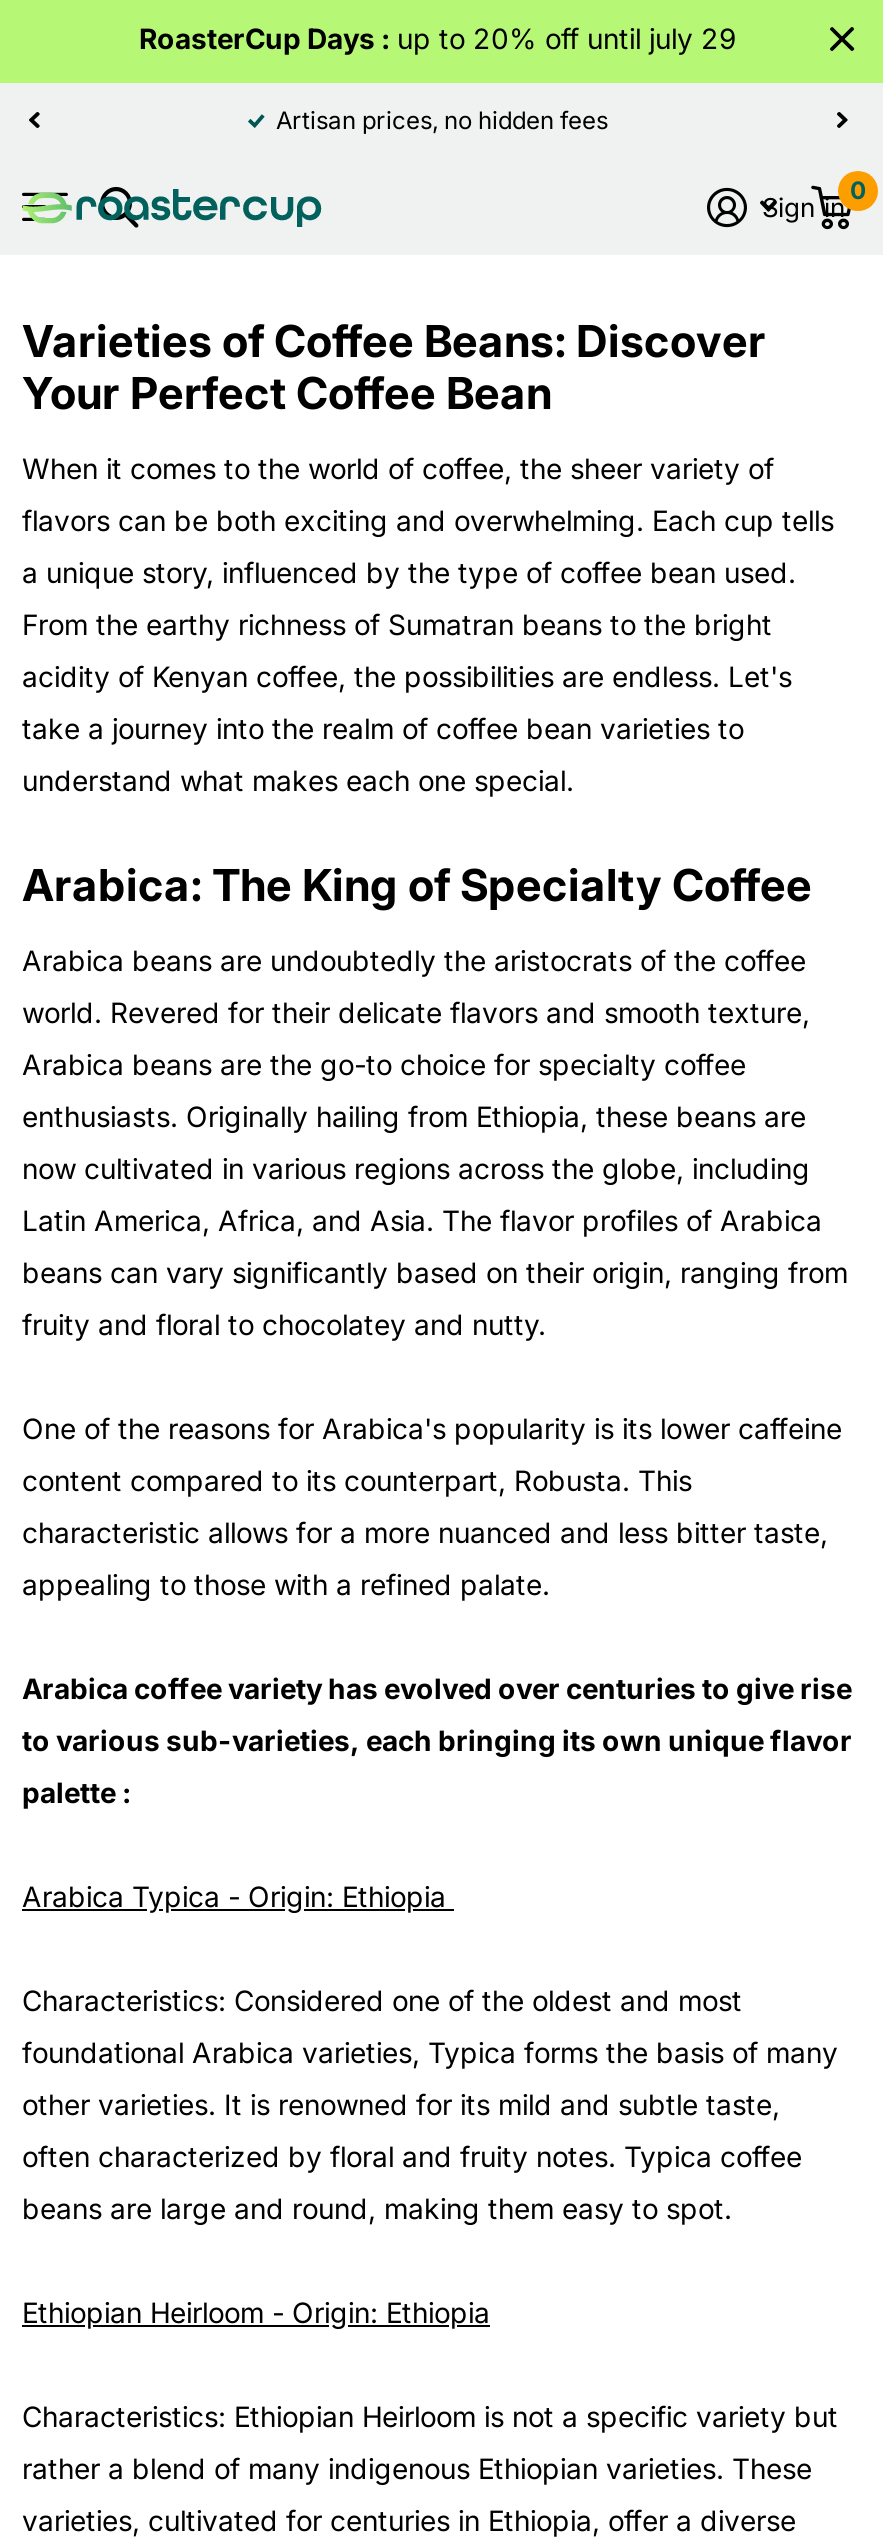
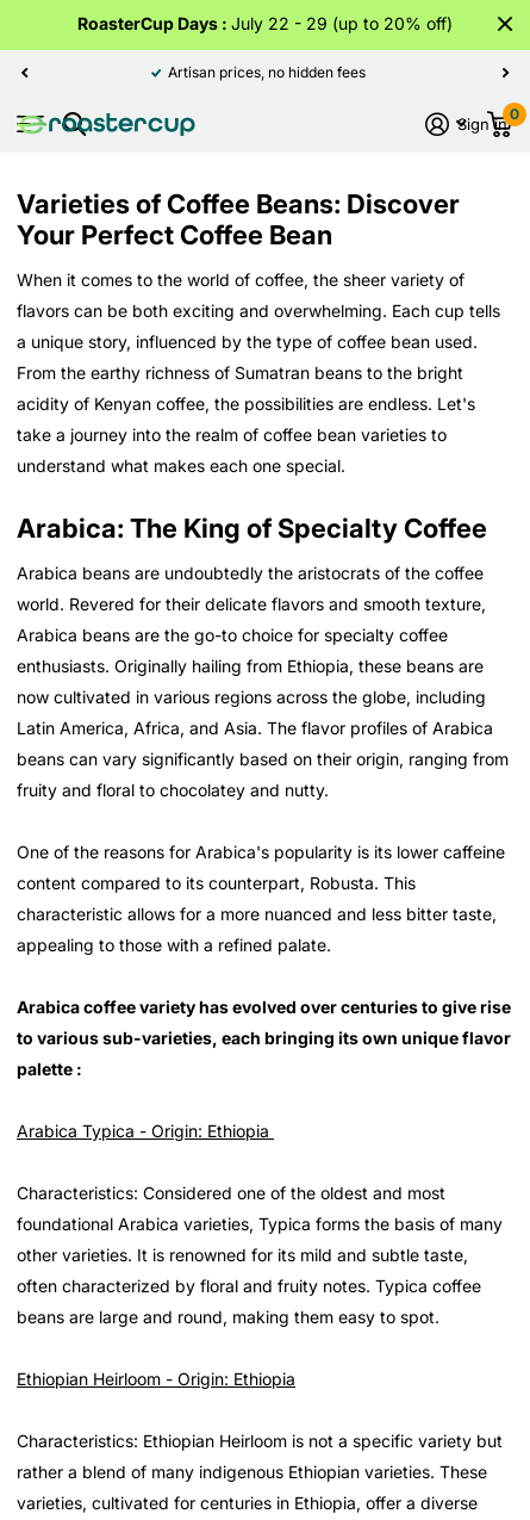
[139,21,737,55] RoasterCup Days : up to 20% off until july 29 -> [77,13,452,33] RoasterCup Days : July 22 - 29 (up to 20% off)

